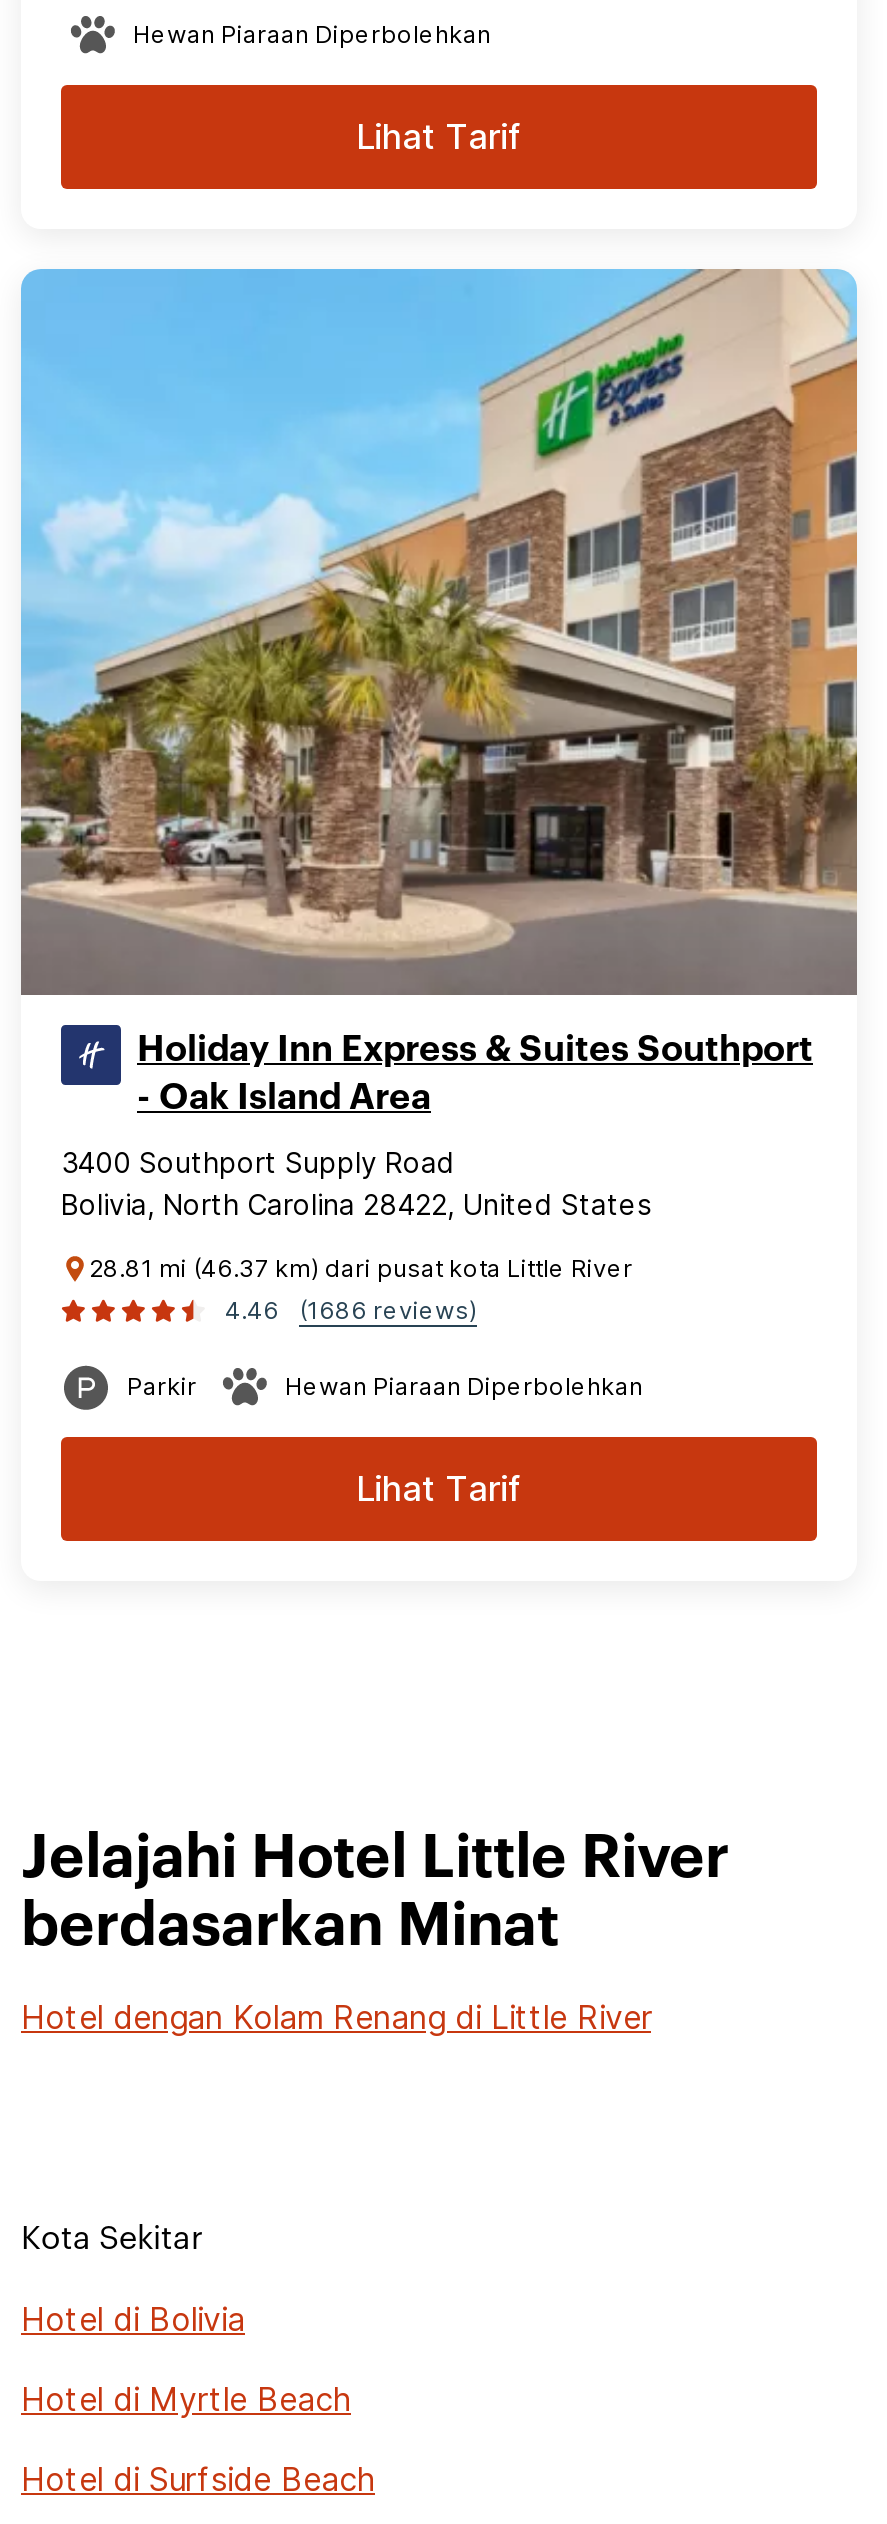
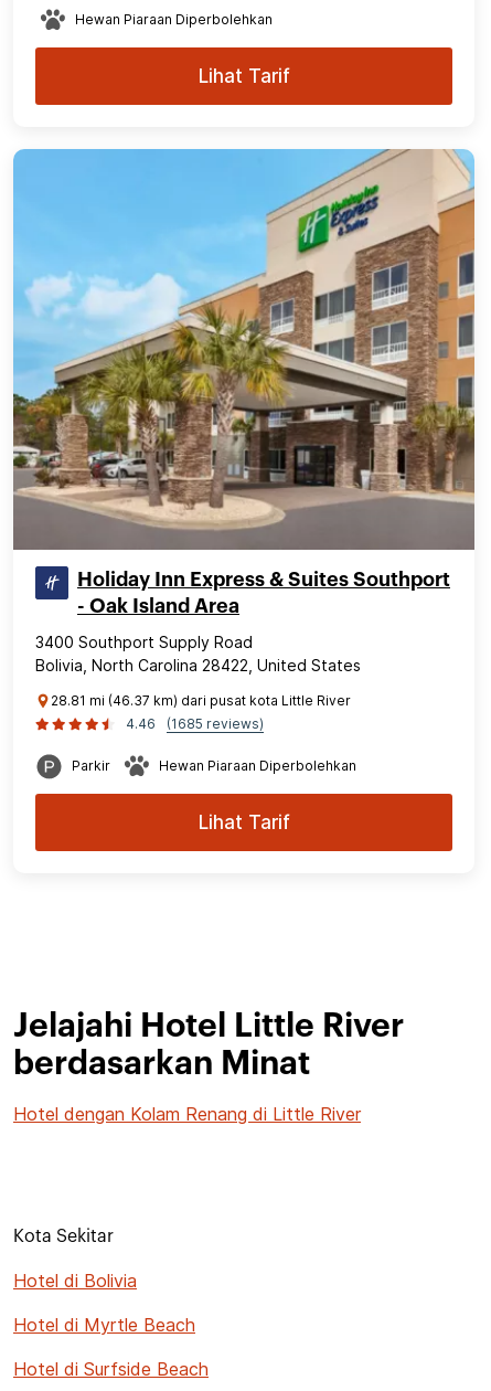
[225,1295,477,1325] 4.46 (1686 reviews) -> [126,715,264,732] 4.46 (1685 reviews)

